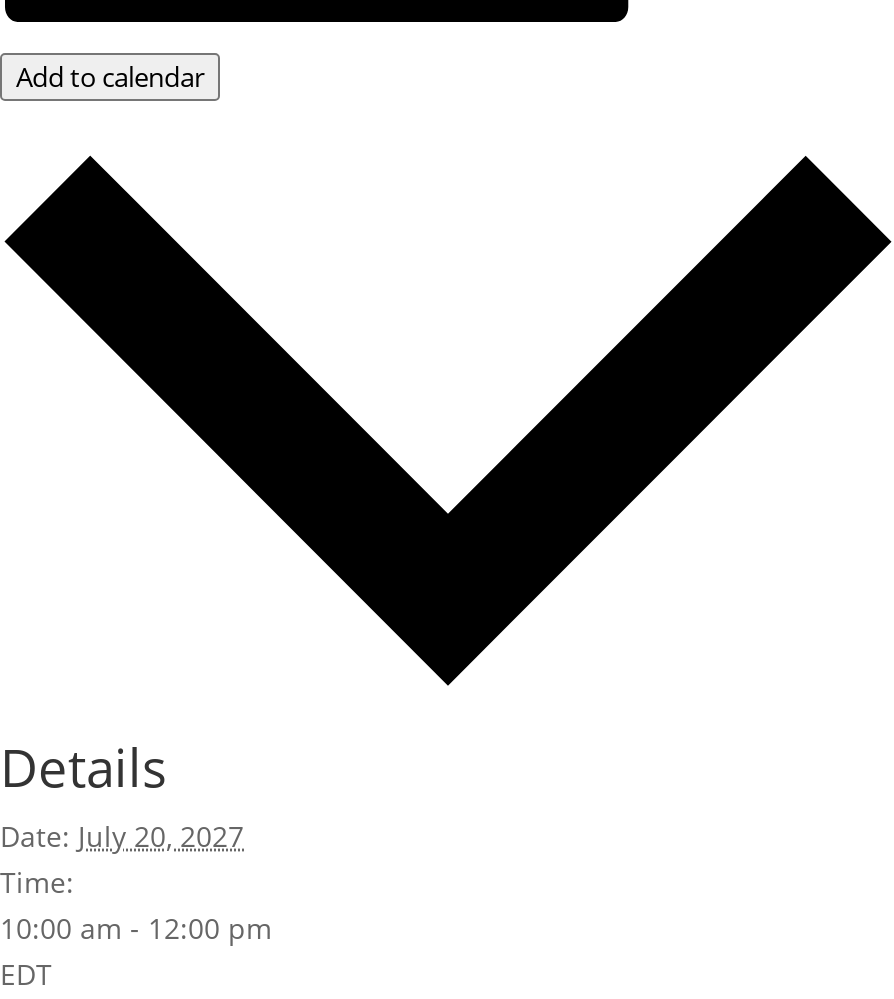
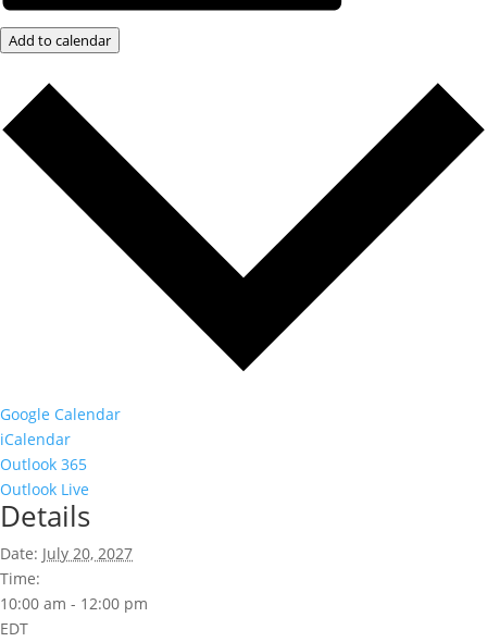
none -> [0,403,121,499] Google Calendar | iCalendar | Outlook 365 | Outlook Live

